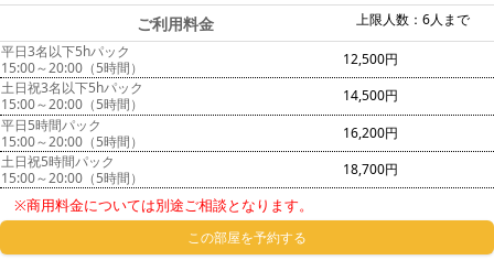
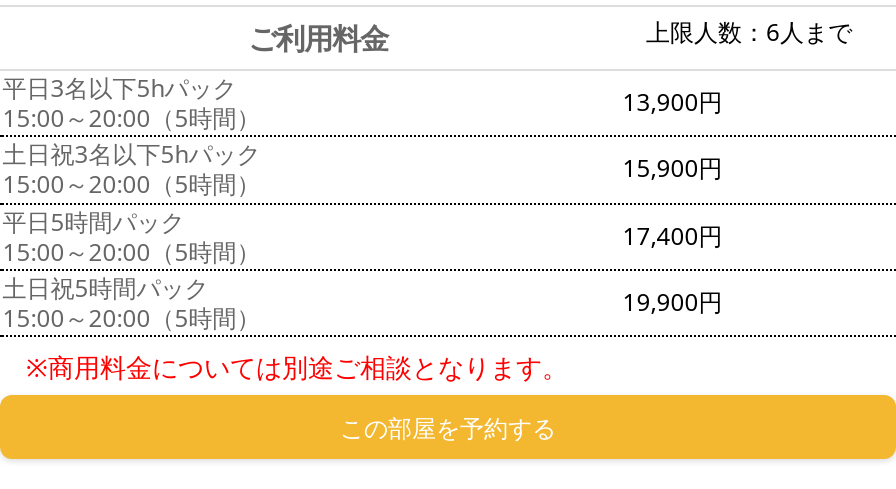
[343,49,398,68] 12,500円 -> [623,85,723,119] 13,900円
[343,86,398,105] 14,500円 -> [623,152,723,186] 15,900円
[343,123,398,142] 16,200円 -> [623,218,723,252] 17,400円
[343,160,398,179] 18,700円 -> [623,285,723,319] 19,900円

